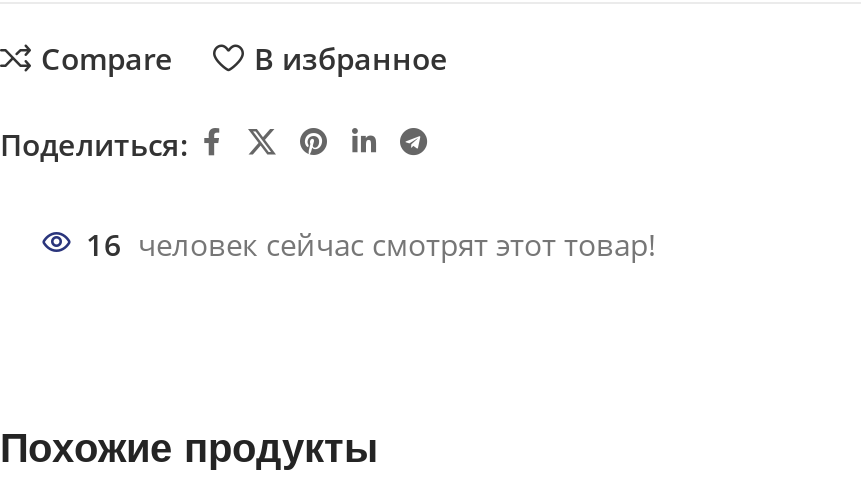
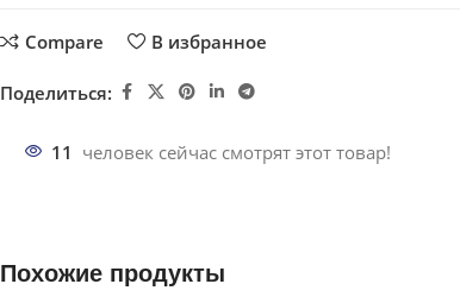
[86,225,656,265] 16 человек сейчас смотрят этот товар! -> [51,141,391,164] 11 человек сейчас смотрят этот товар!

